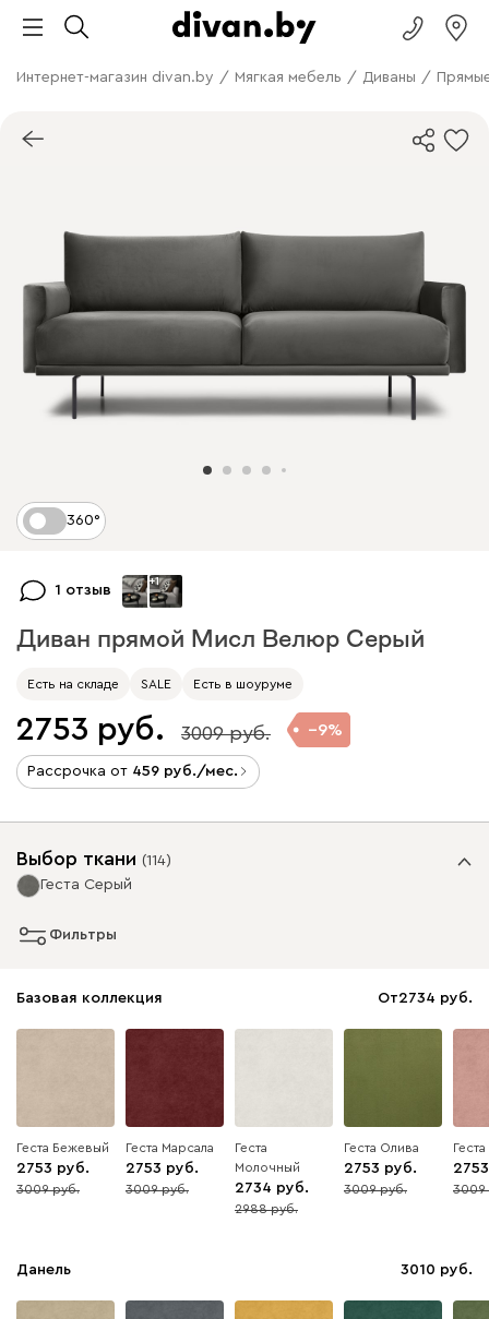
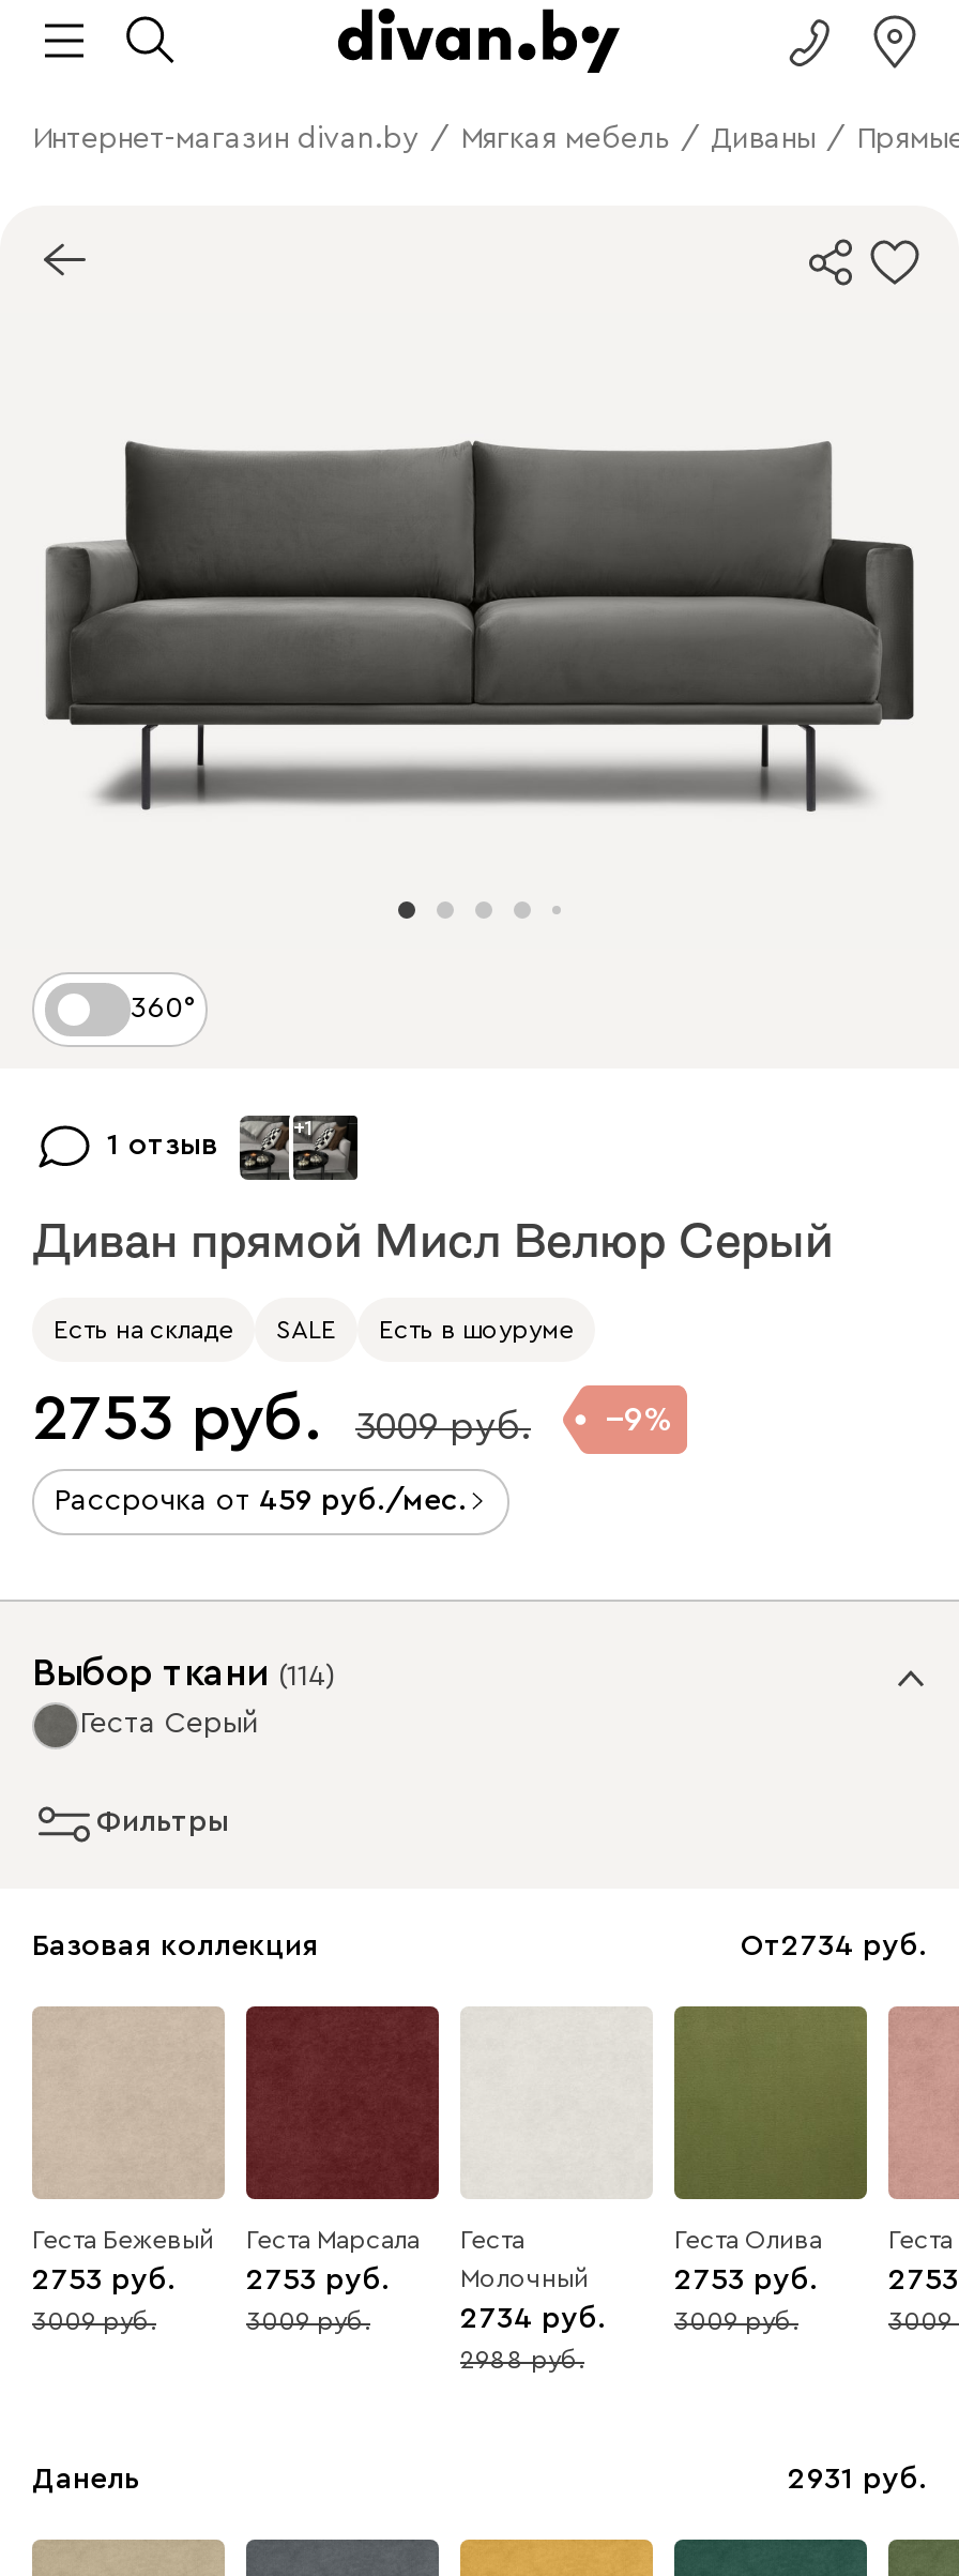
[401,1262,436,1277] 3010 -> [788,2464,854,2494] 2931

